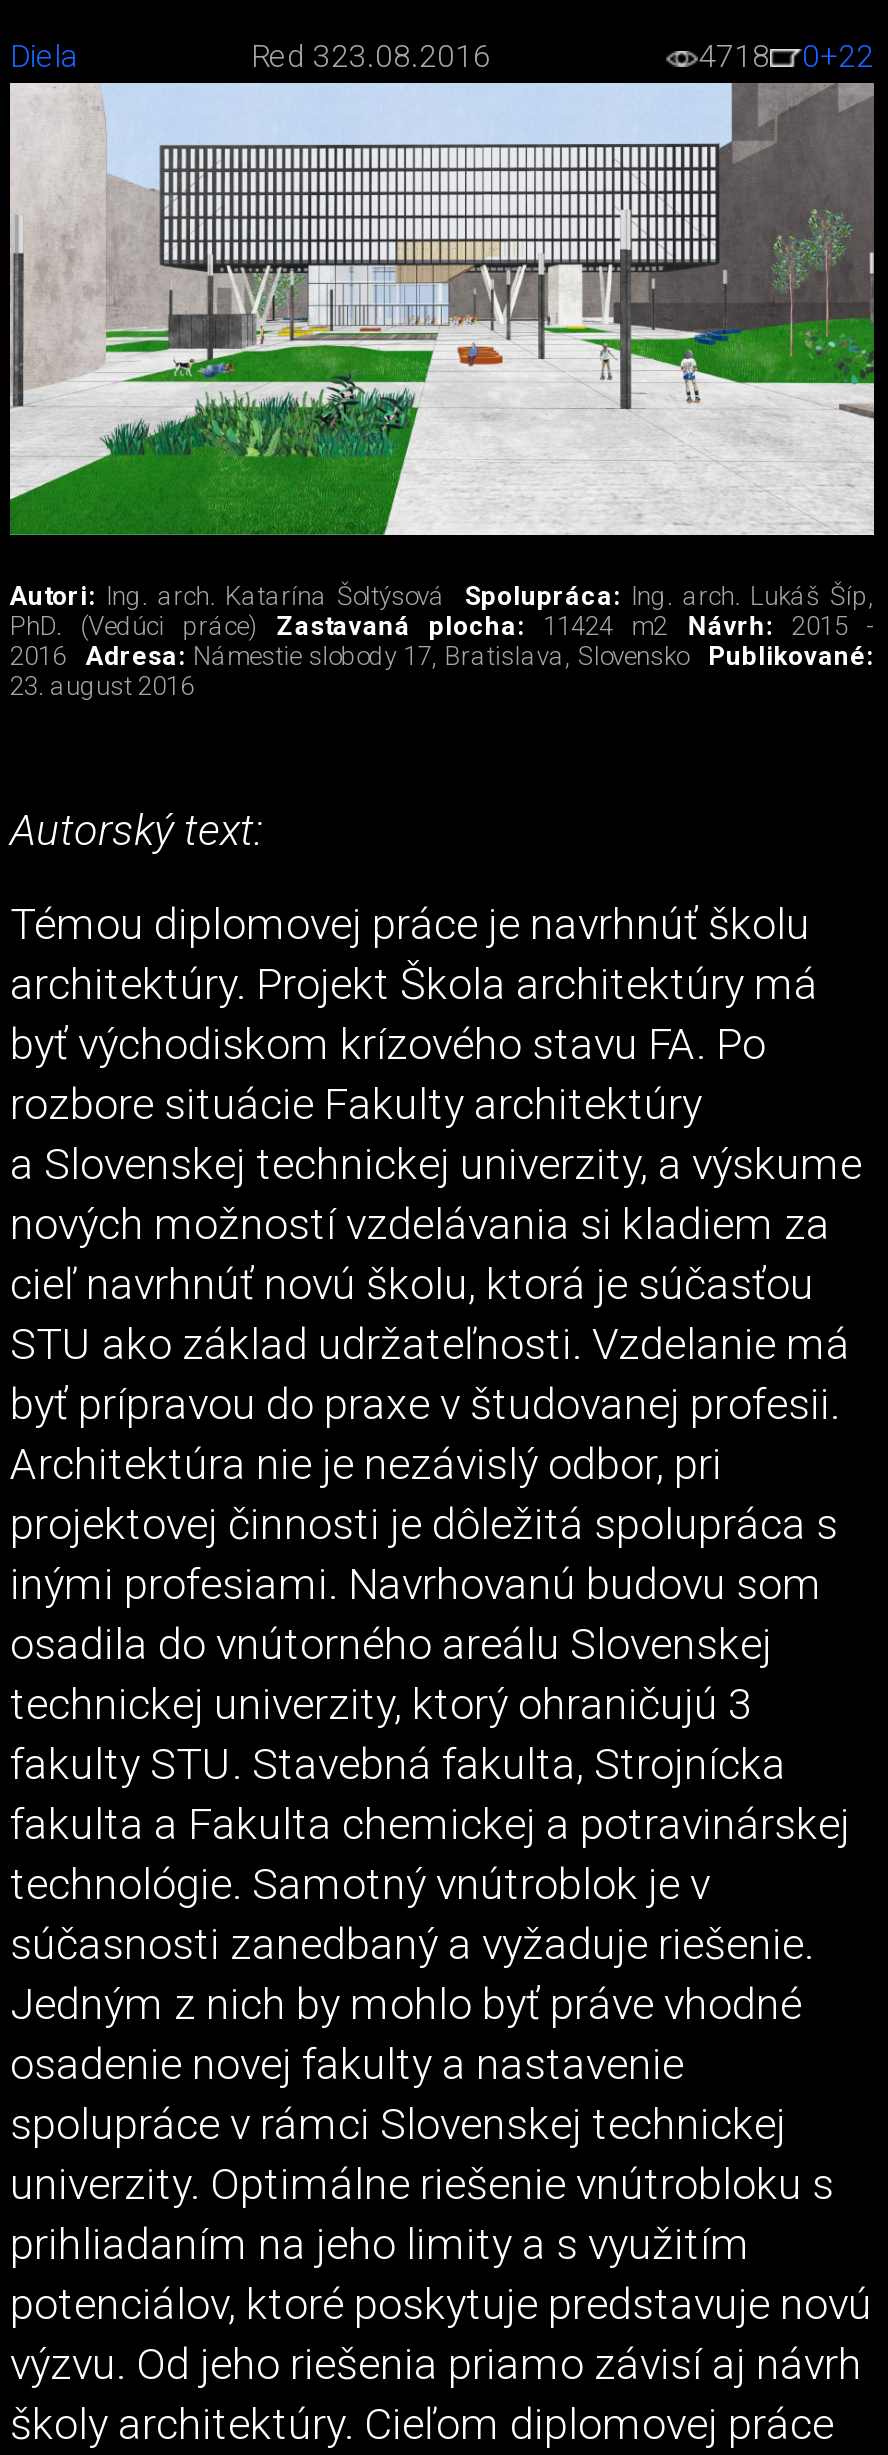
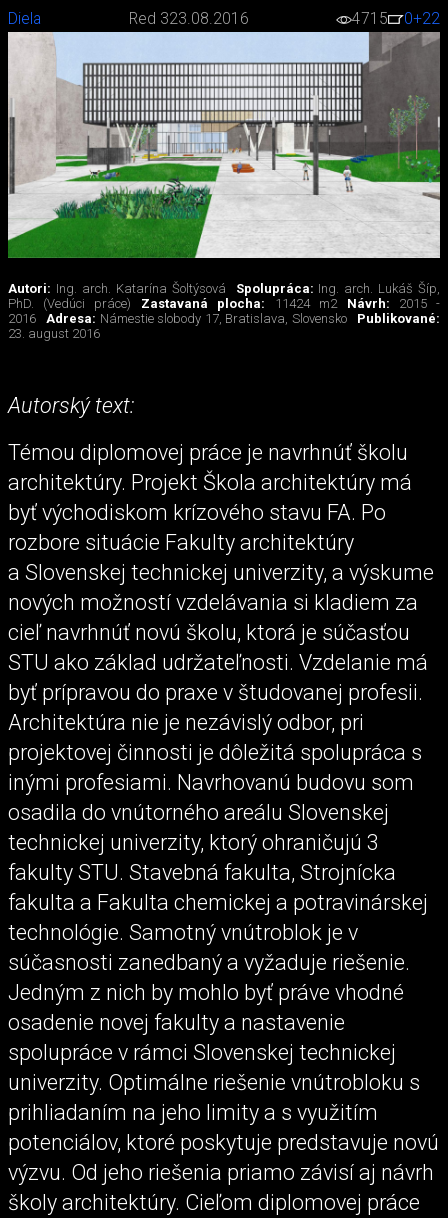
[698,40,874,76] 4718 0+22 -> [352,10,440,28] 4715 0+22

